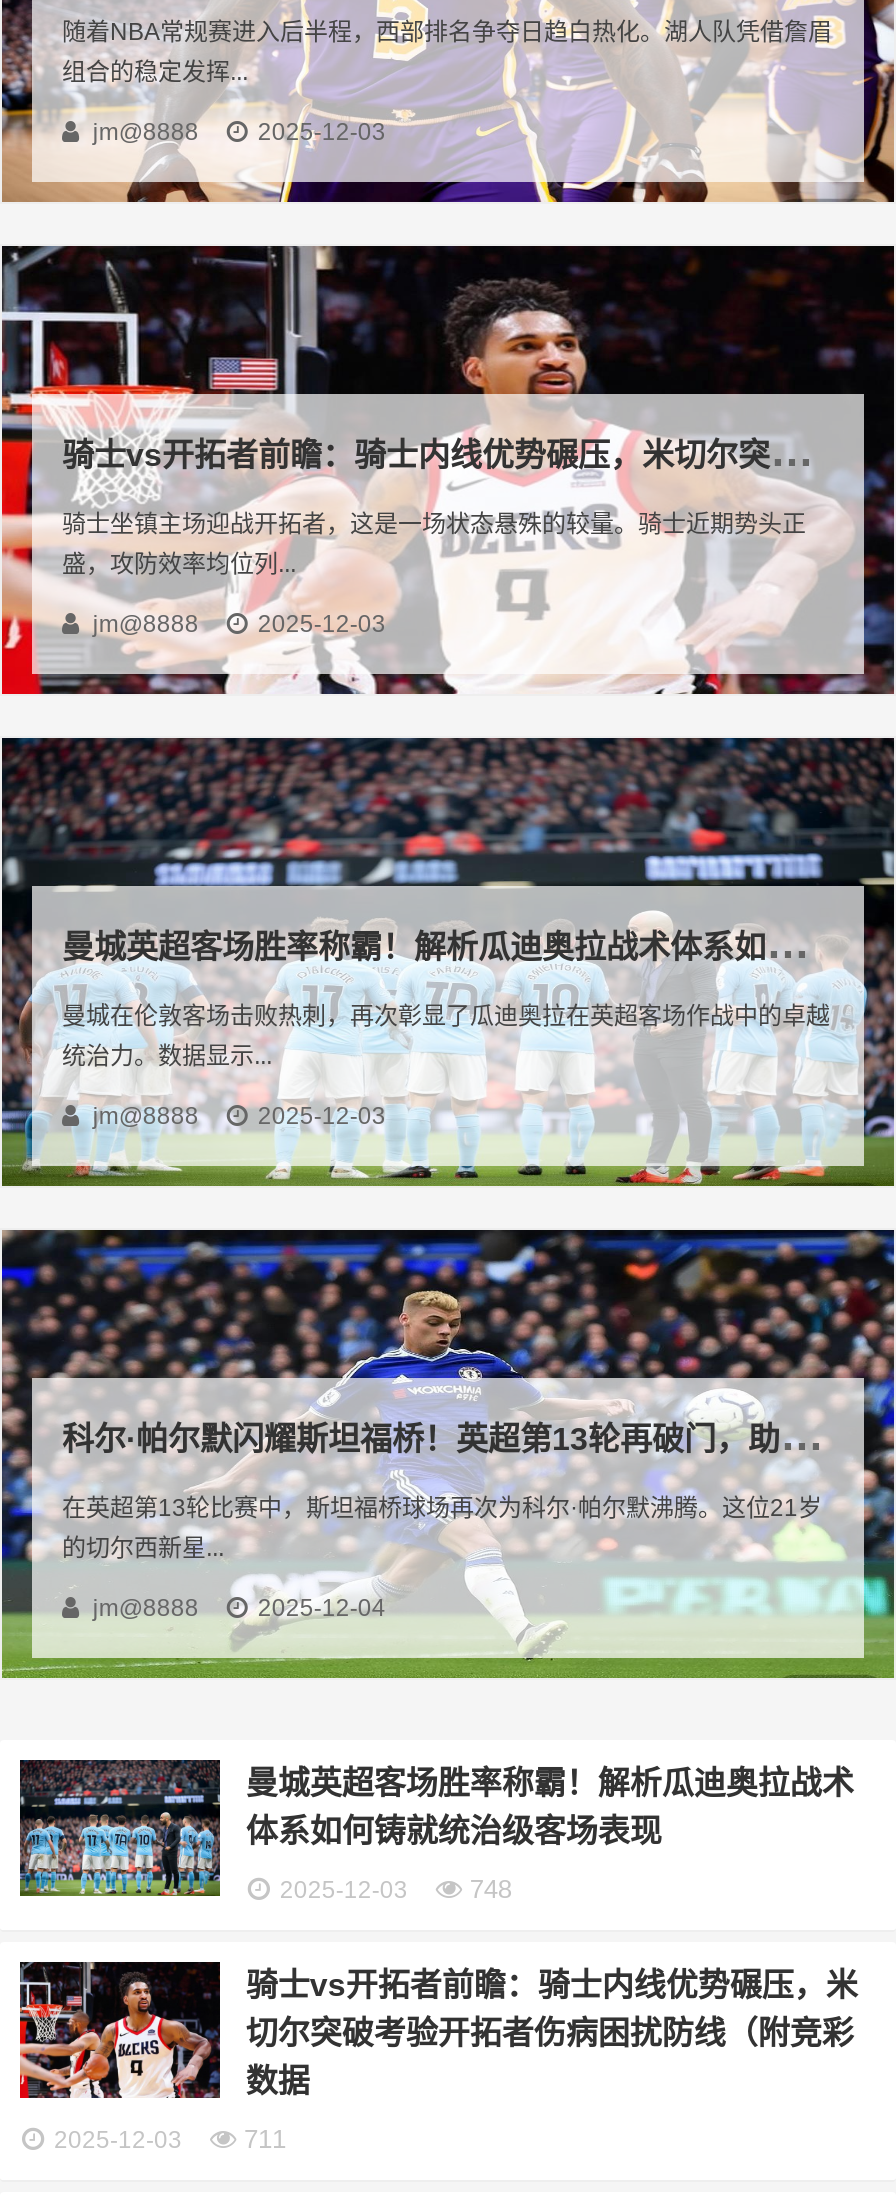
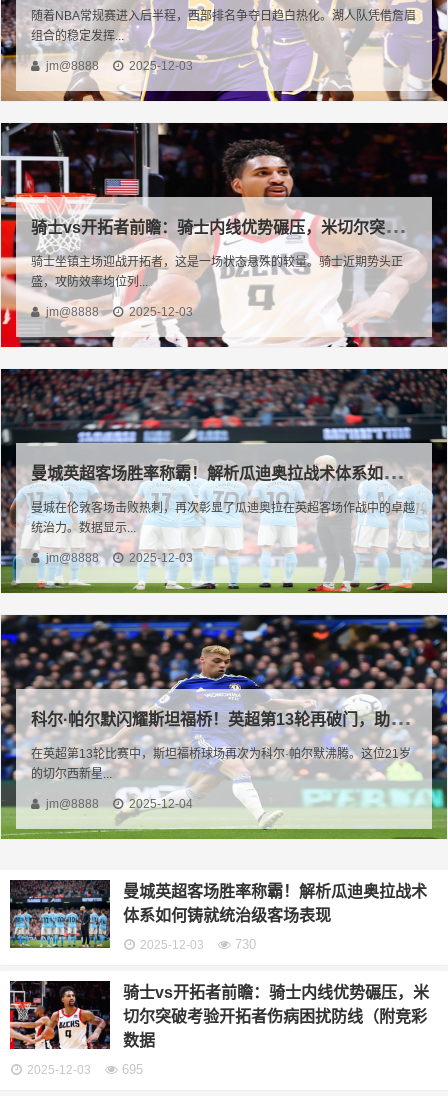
[470,1874,512,1904] 748 -> [235,937,256,952] 730
[244,2124,286,2154] 711 -> [122,1062,143,1077] 695

